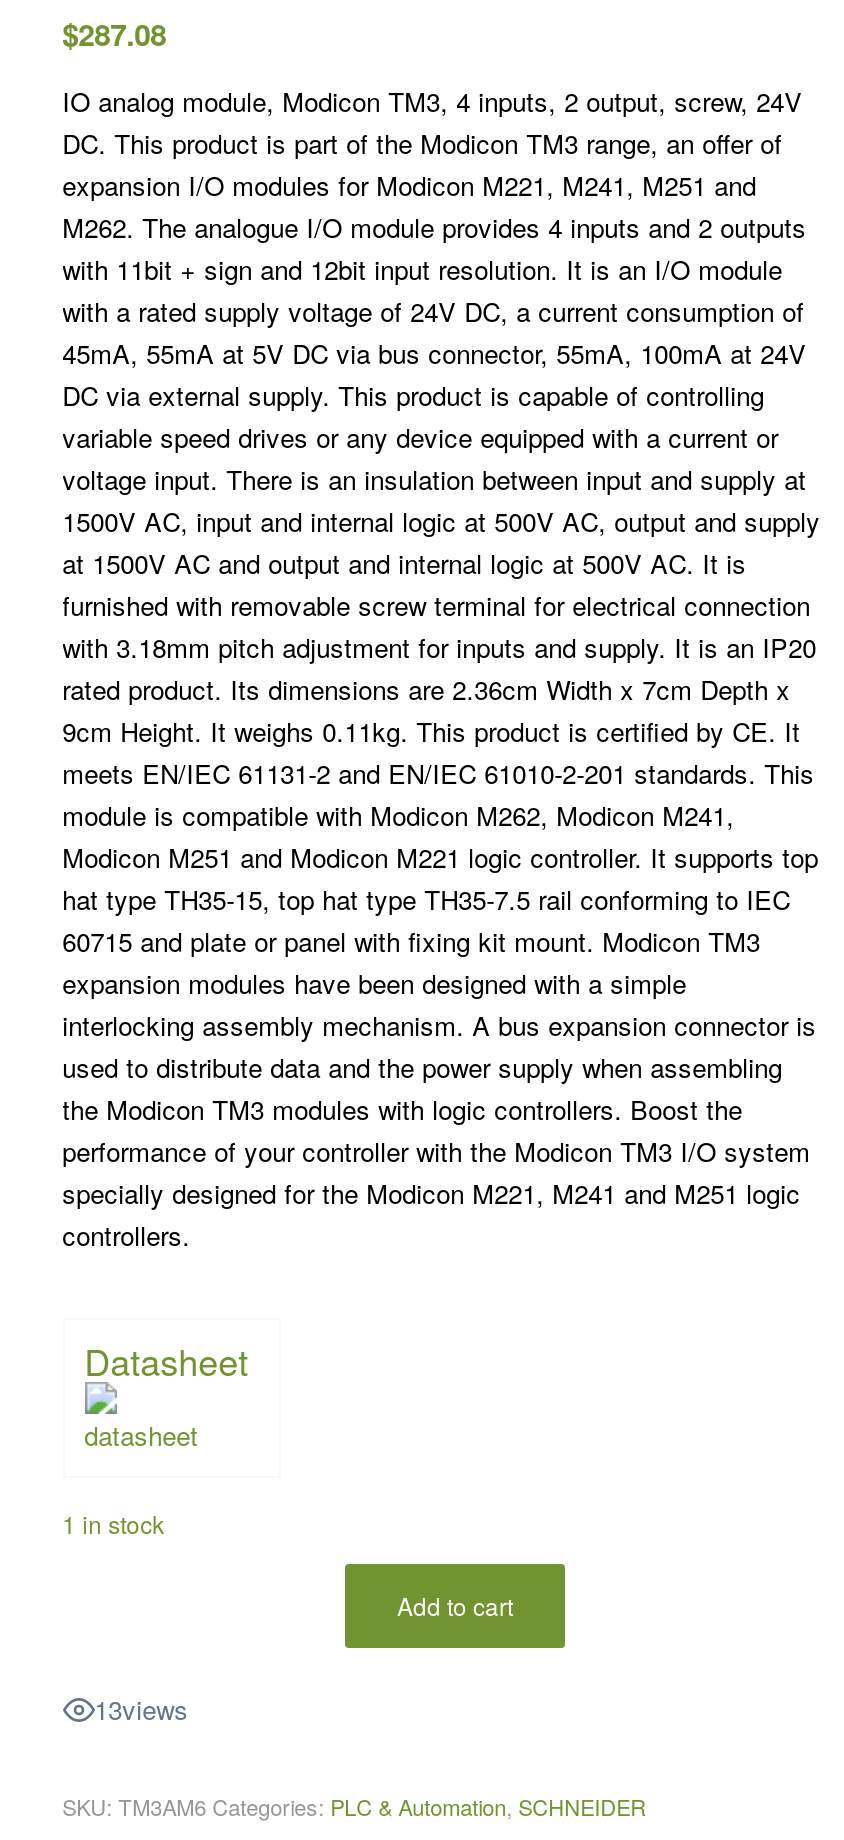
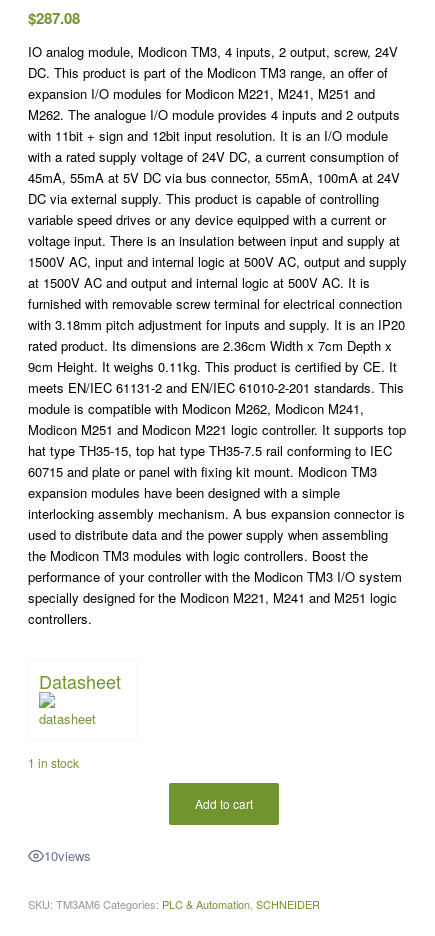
[94,1691,188,1729] 13views -> [44,846,91,865] 10views

